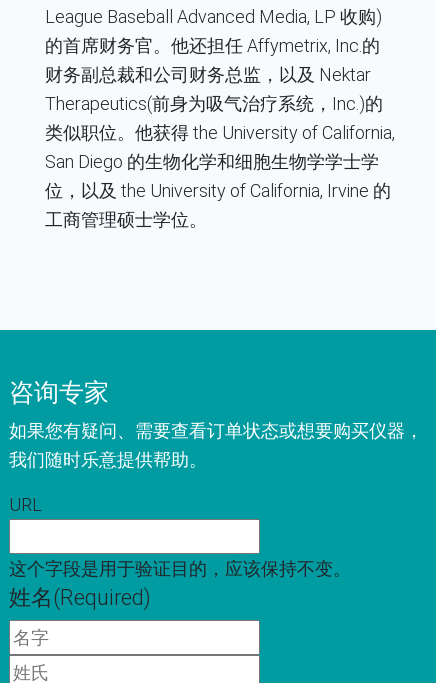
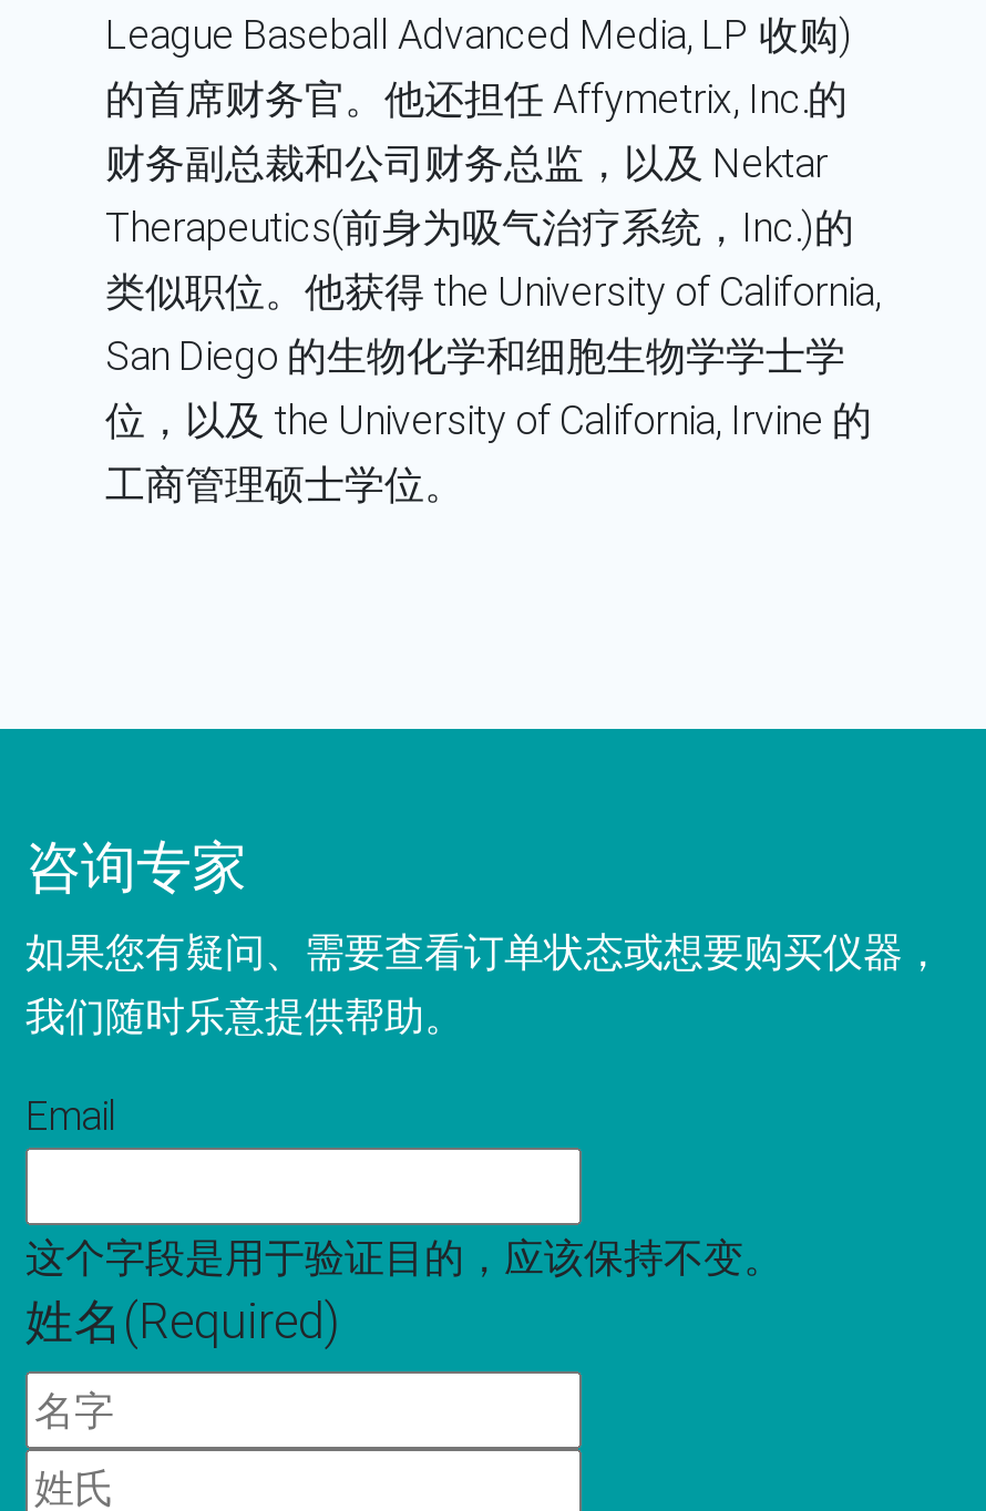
[9,494,42,515] URL -> [25,1092,116,1139] Email

